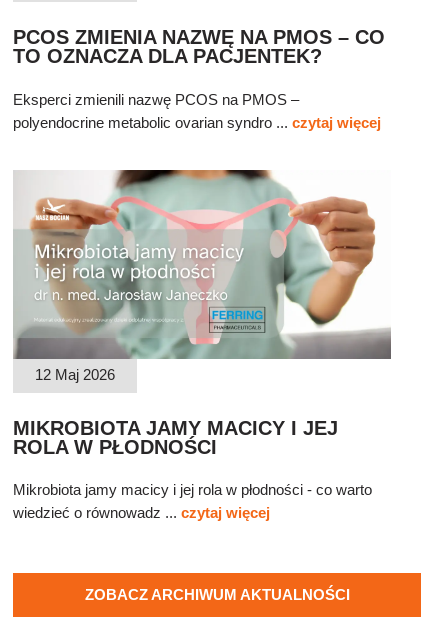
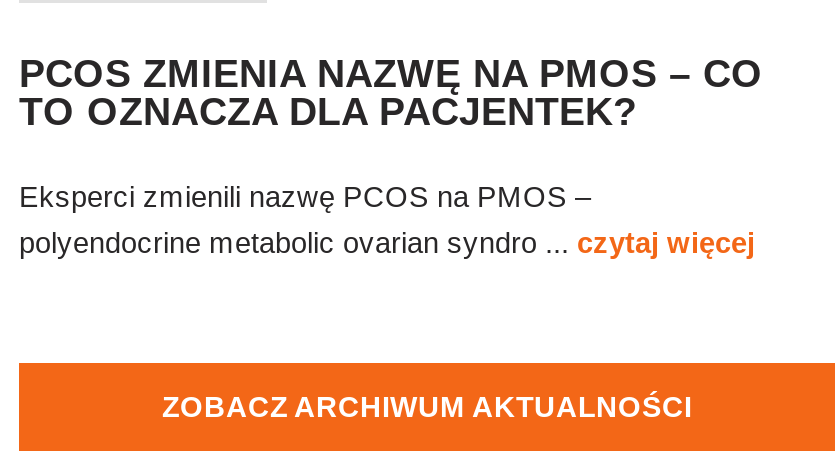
[13,169,392,521] [image] | 12 Maj 2026 | MIKROBIOTA JAMY MACICY I JEJ | ROLA W PŁODNOŚCI | Mikrobiota jamy macicy i jej rola w płodności - co warto | wiedzieć o równowadz ... czytaj więcej -> none

